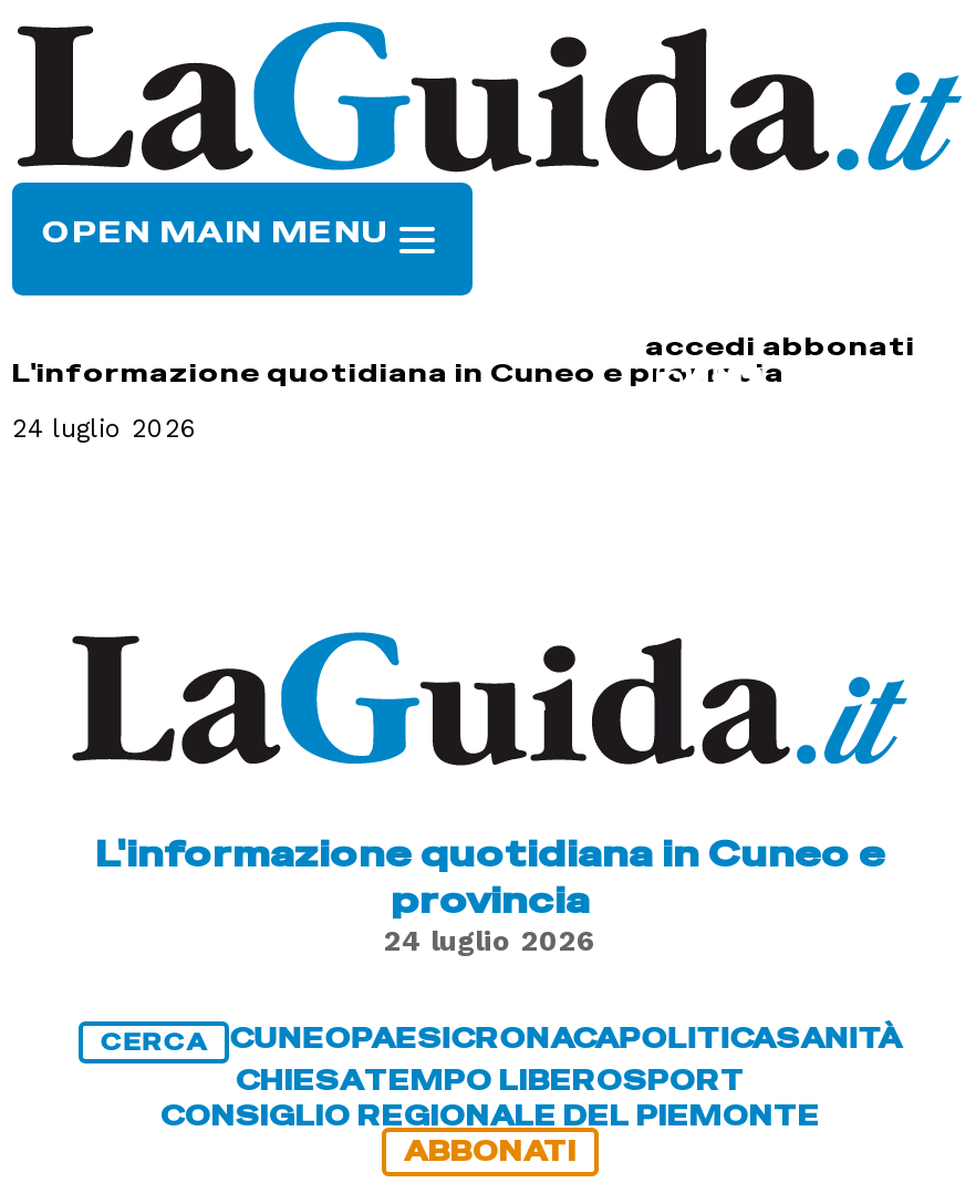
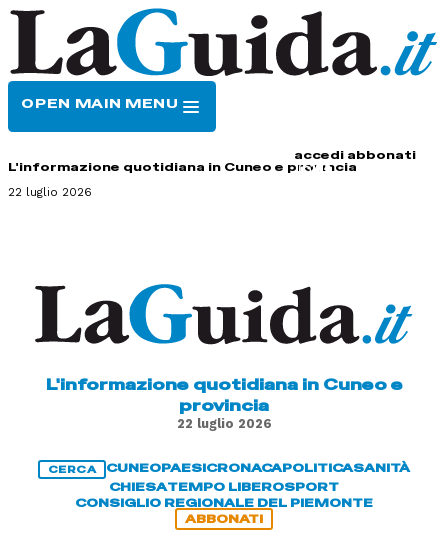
[12,413,198,444] 24 luglio 2026 -> [8,185,92,199] 22 luglio 2026
[384,924,596,957] 24 luglio 2026 -> [176,416,271,431] 22 luglio 2026

